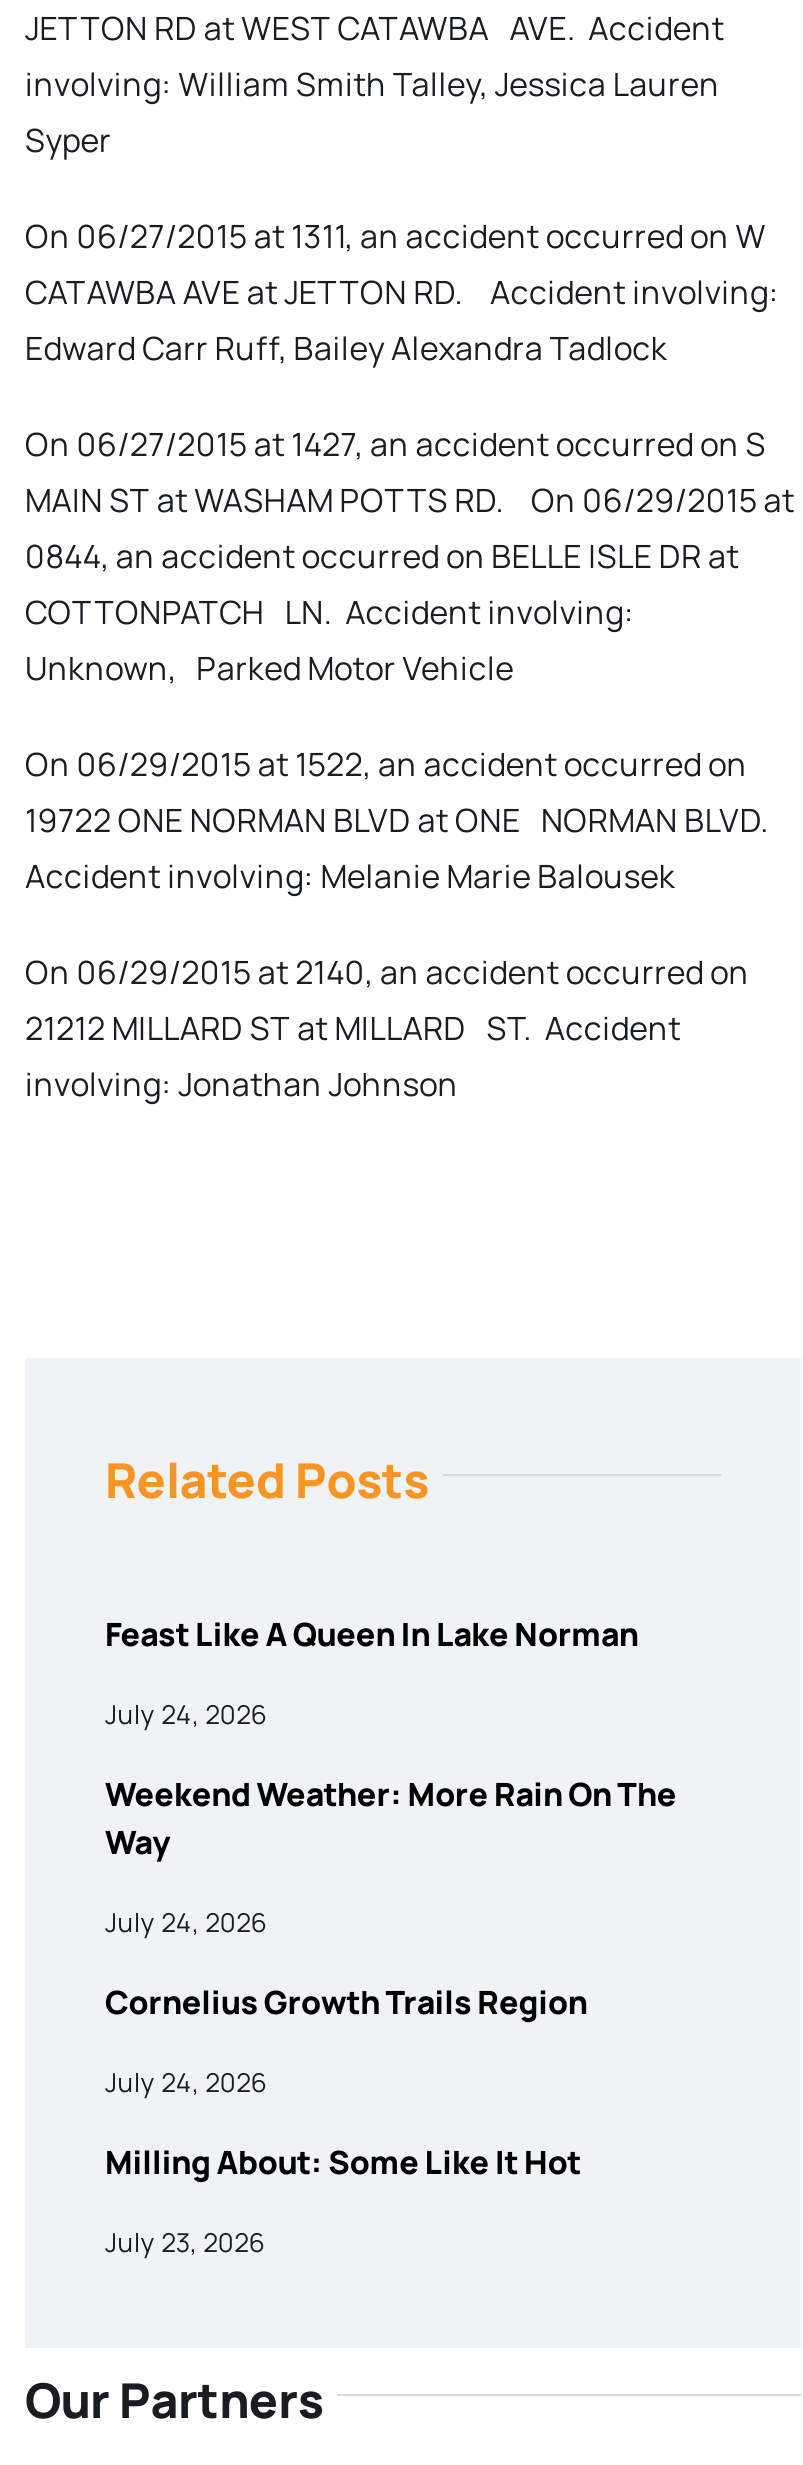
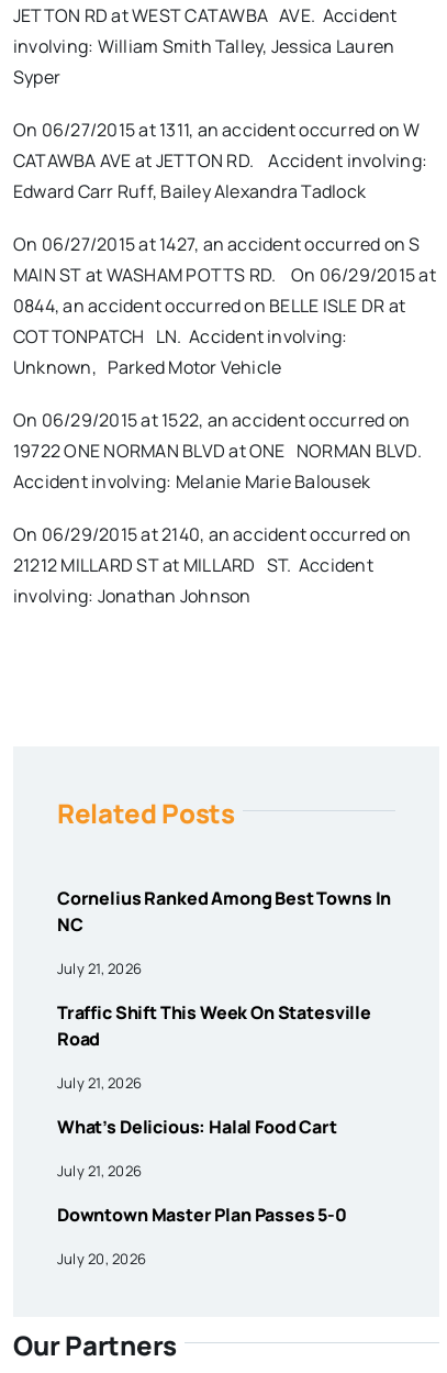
[105,1612,638,1656] Feast Like A Queen In Lake Norman -> [57,886,391,937] Cornelius Ranked Among Best Towns In | NC
[105,1696,267,1732] July 24, 2026 -> [57,959,142,978] July 21, 2026
[105,1772,676,1864] Weekend Weather: More Rain On The | Way -> [57,1000,371,1051] Traffic Shift This Week On Statesville | Road
[105,1904,267,1940] July 24, 2026 -> [57,1073,142,1093] July 21, 2026
[105,1980,587,2024] Cornelius Growth Trails Region -> [57,1115,337,1139] What’s Delicious: Halal Food Cart
[105,2064,267,2100] July 24, 2026 -> [57,1161,142,1181] July 21, 2026
[105,2140,581,2184] Milling About: Some Like It Hot -> [57,1203,347,1227] Downtown Master Plan Passes 5-0
[105,2224,265,2260] July 23, 2026 -> [57,1249,146,1269] July 20, 2026

